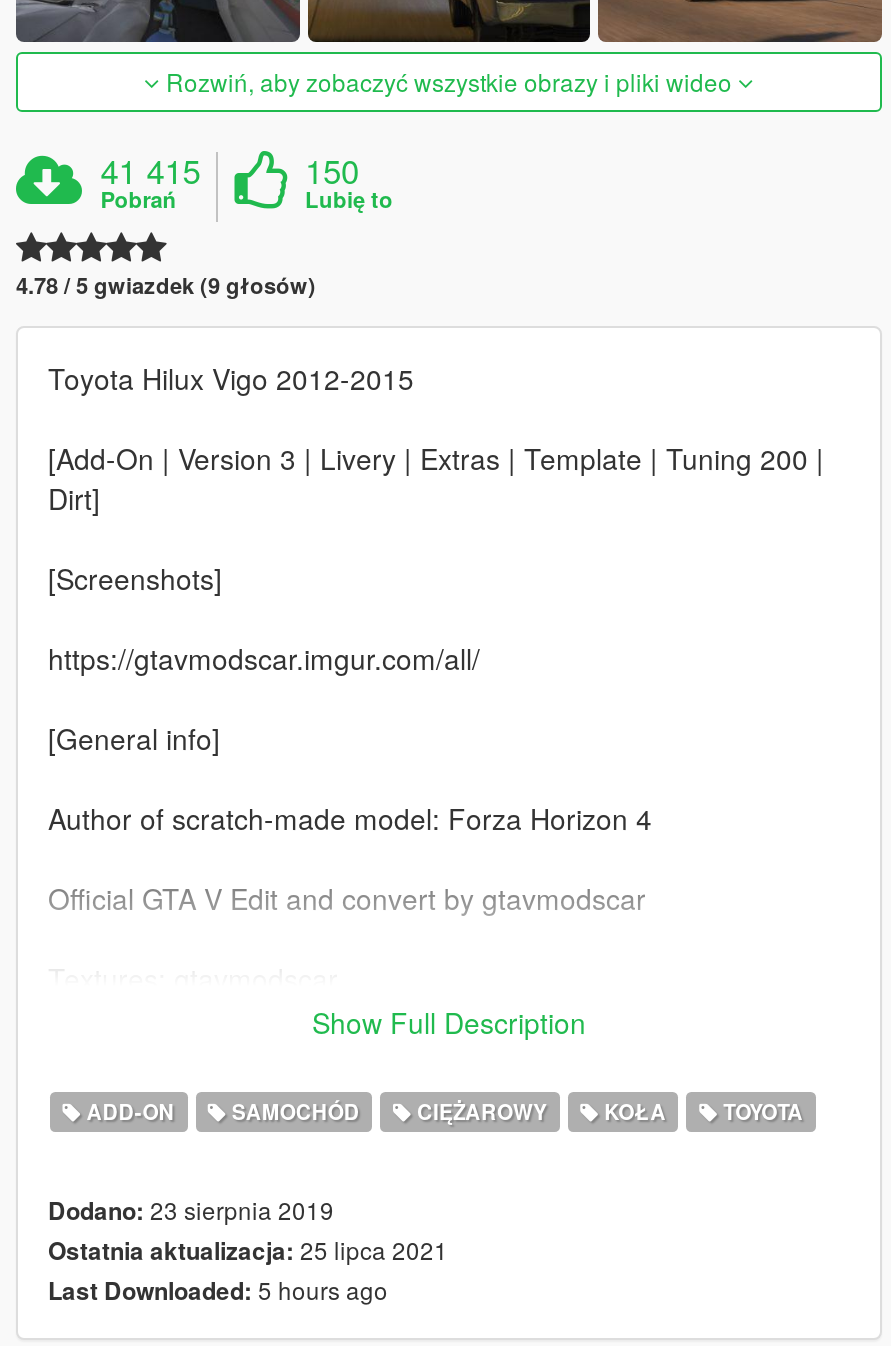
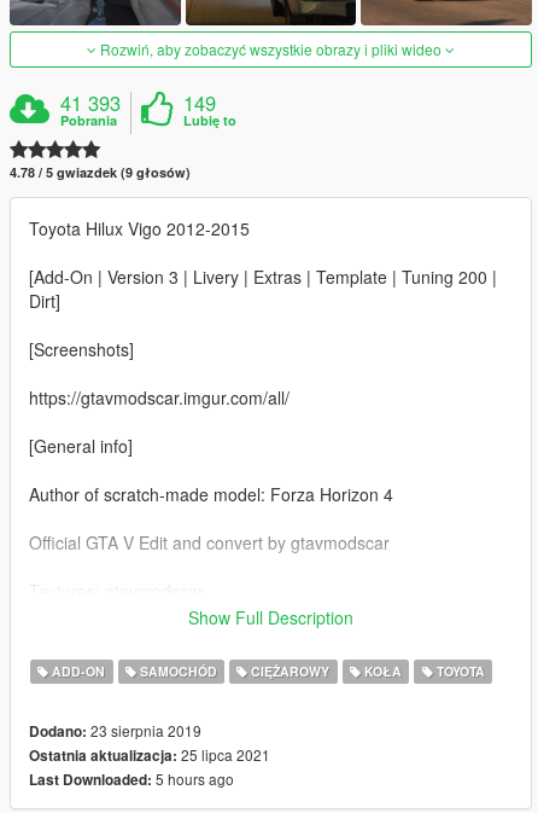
[100,146,200,214] 41 415 | Pobrań -> [61,88,121,129] 41 393 | Pobrania
[305,146,359,194] 150 -> [184,88,217,117] 149

